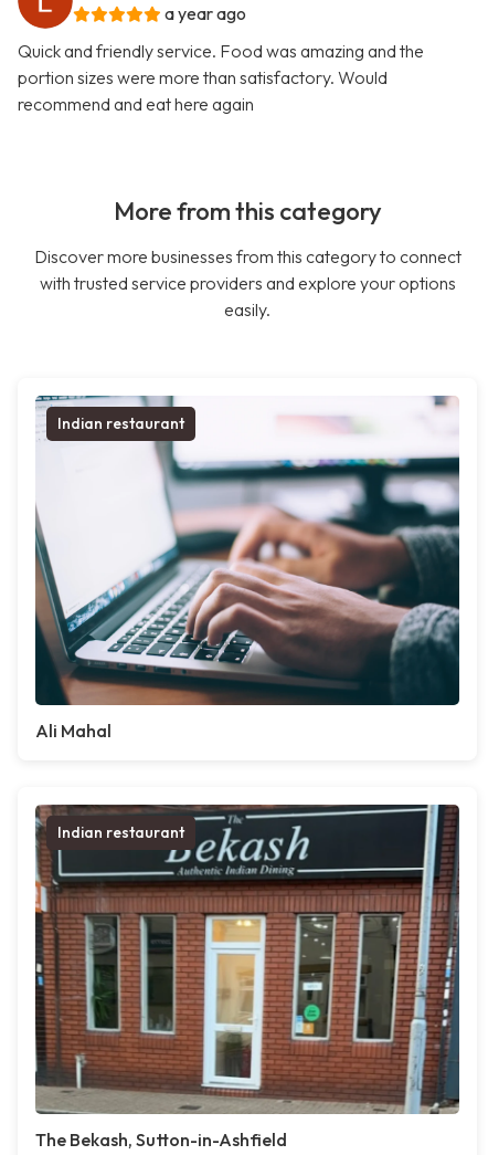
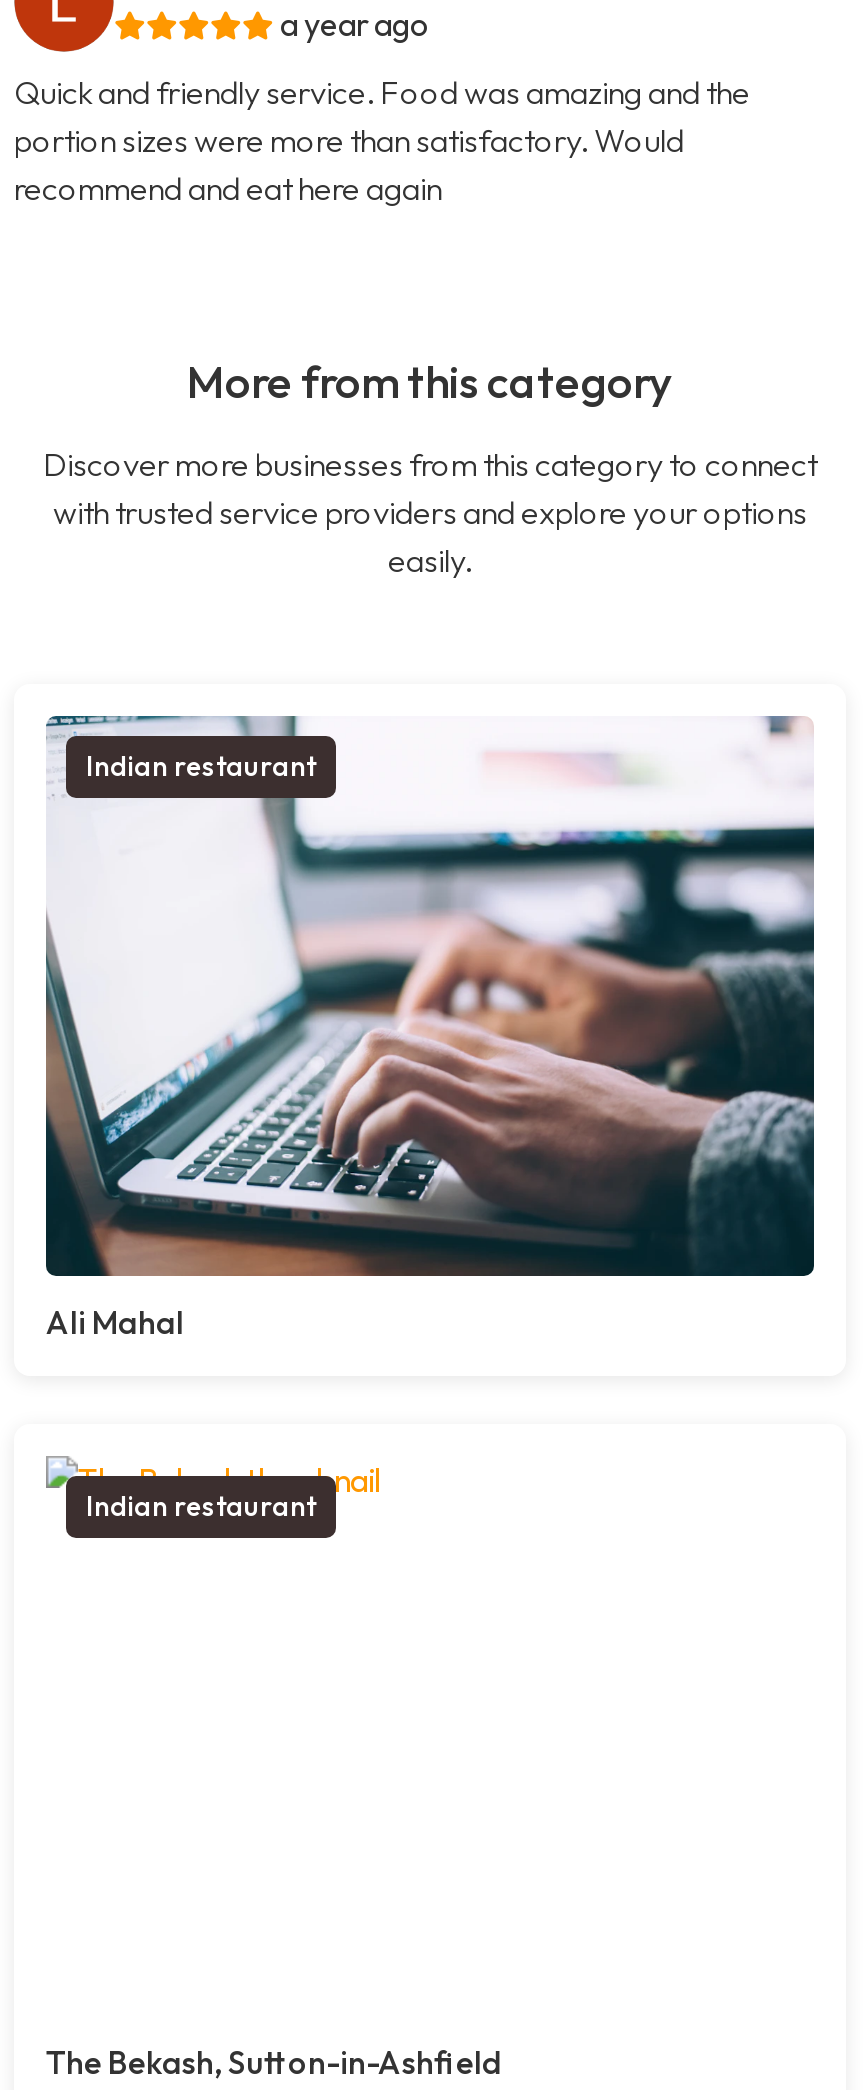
[34,804,460,1115] [image] -> none

